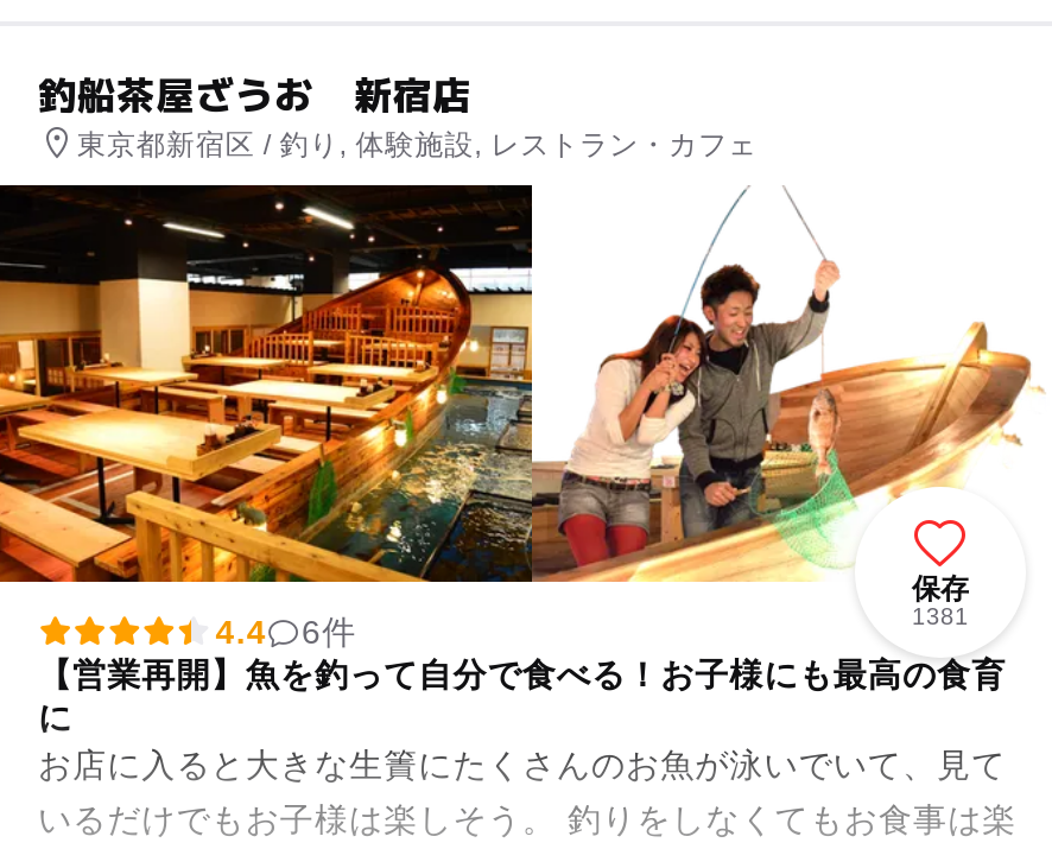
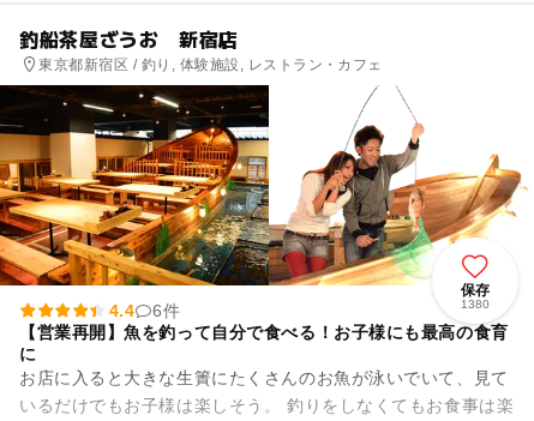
[912,604,969,631] 1381 -> [461,297,490,310] 1380

